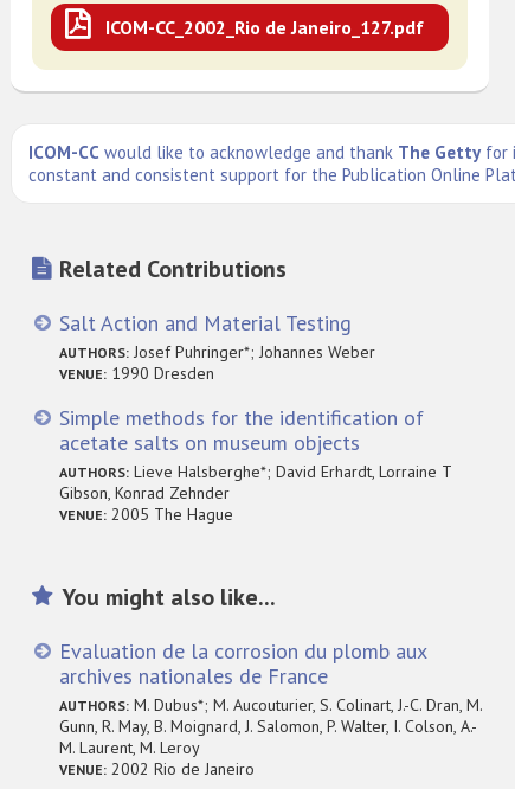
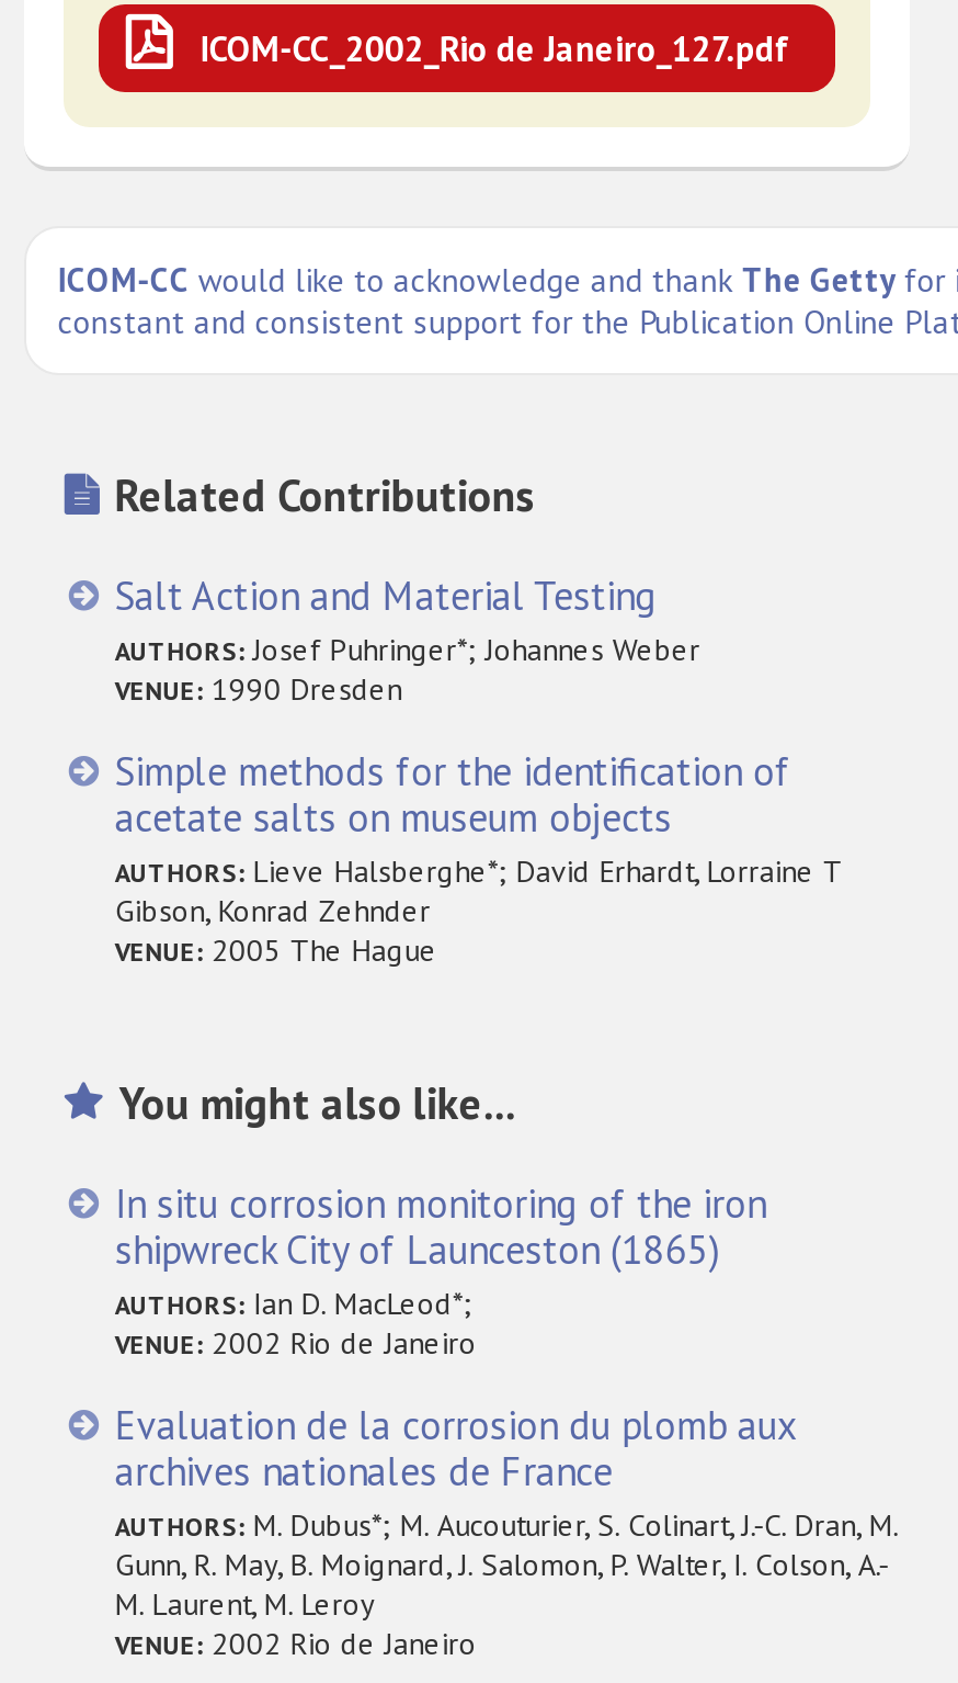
none -> [115,1177,766,1362] In situ corrosion monitoring of the iron | shipwreck City of Launceston (1865) | AUTHORS: Ian D. MacLeod*; | VENUE: 2002 Rio de Janeiro

